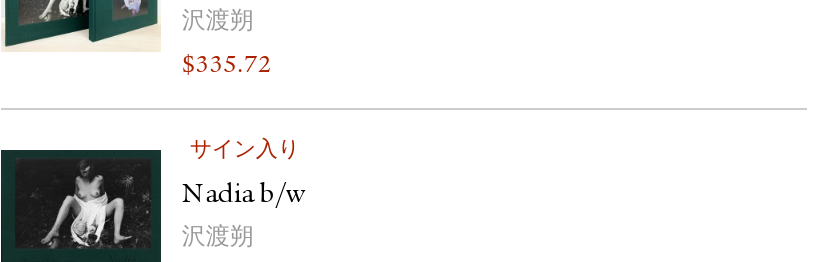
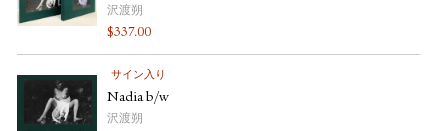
[182,55,272,81] $335.72 -> [107,27,151,40] $337.00

